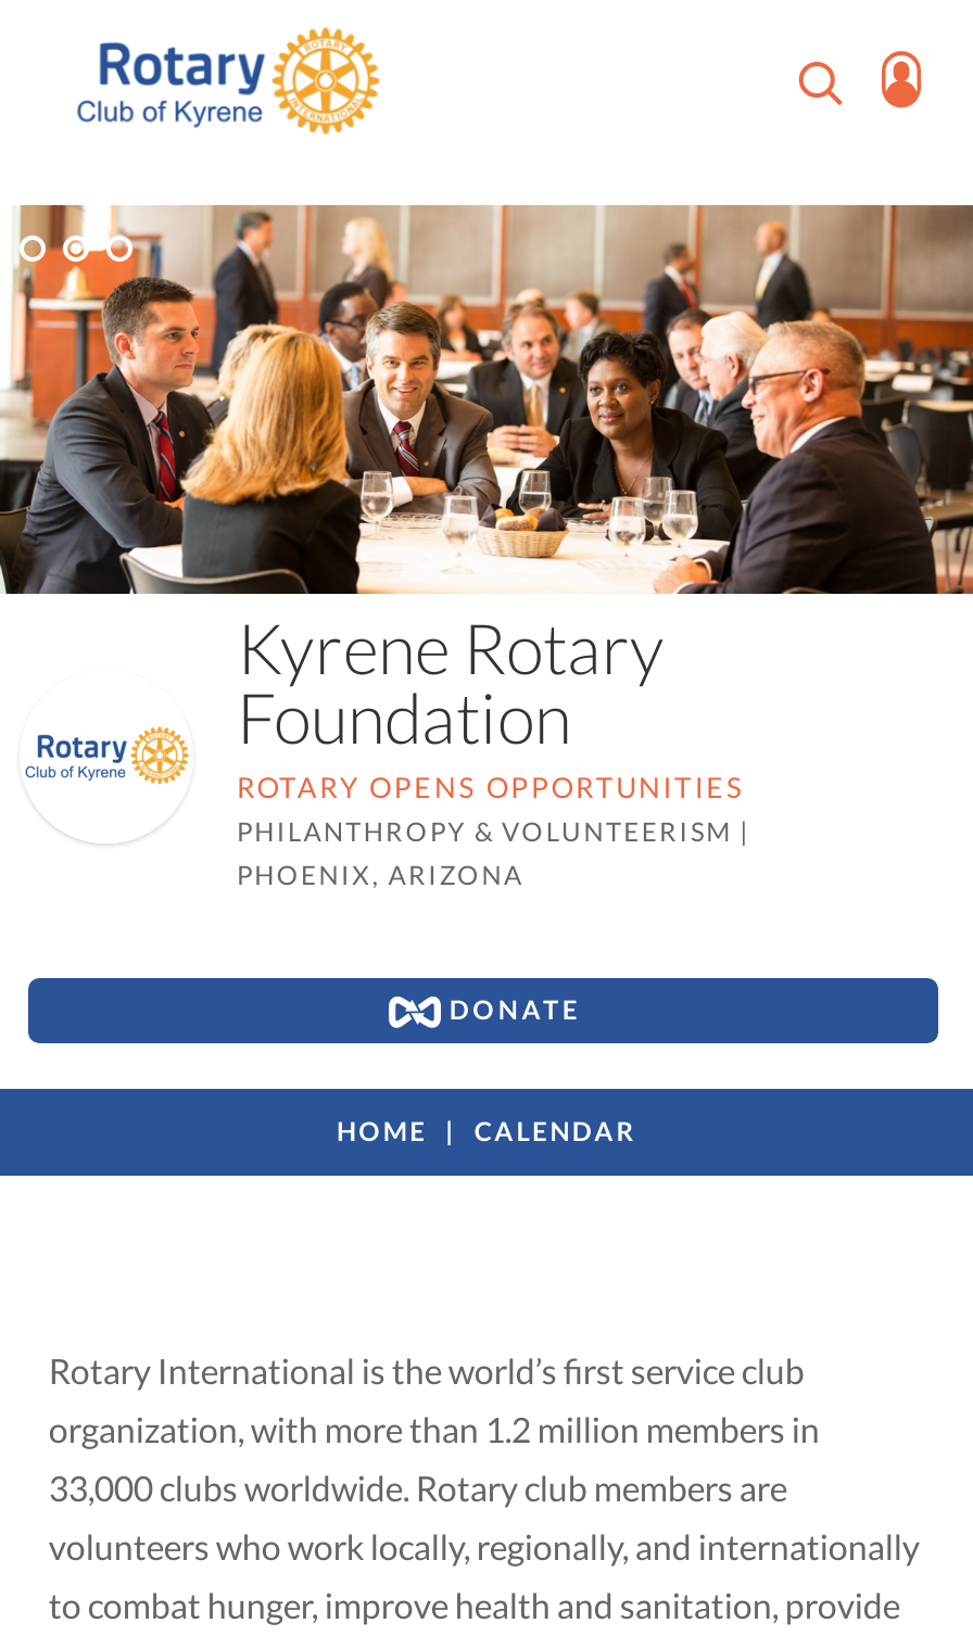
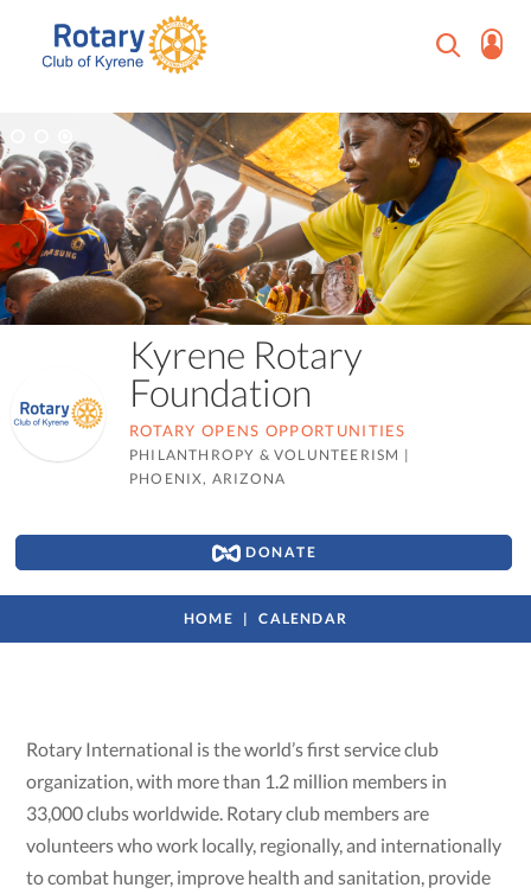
[7,203,966,596] [image] -> [4,111,527,326] [image]

